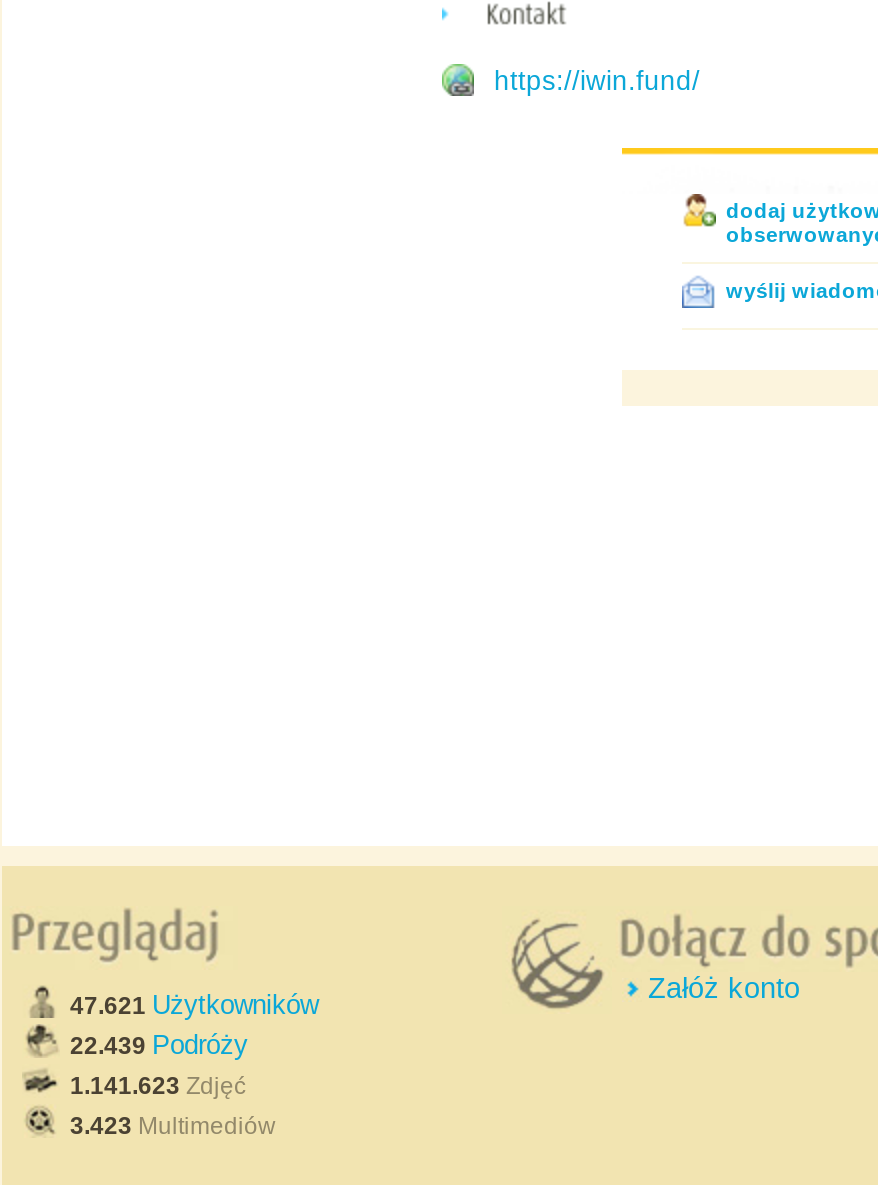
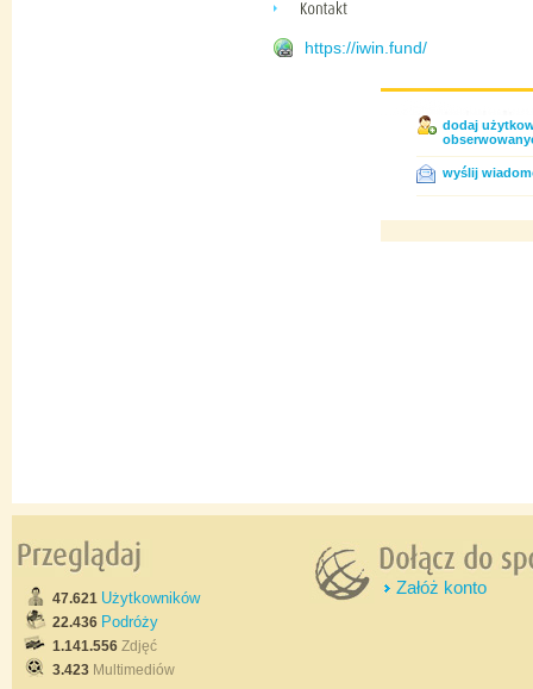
[70,1030,248,1060] 22.439 Podróży -> [52,613,158,631] 22.436 Podróży
[70,1072,246,1100] 1.141.623 Zdjęć -> [52,638,157,654] 1.141.556 Zdjęć

